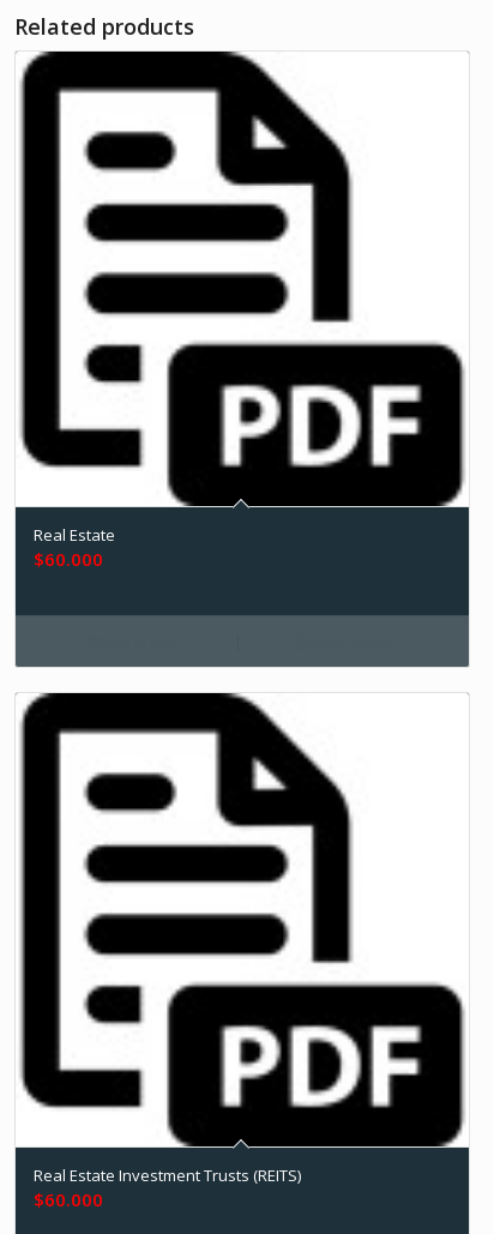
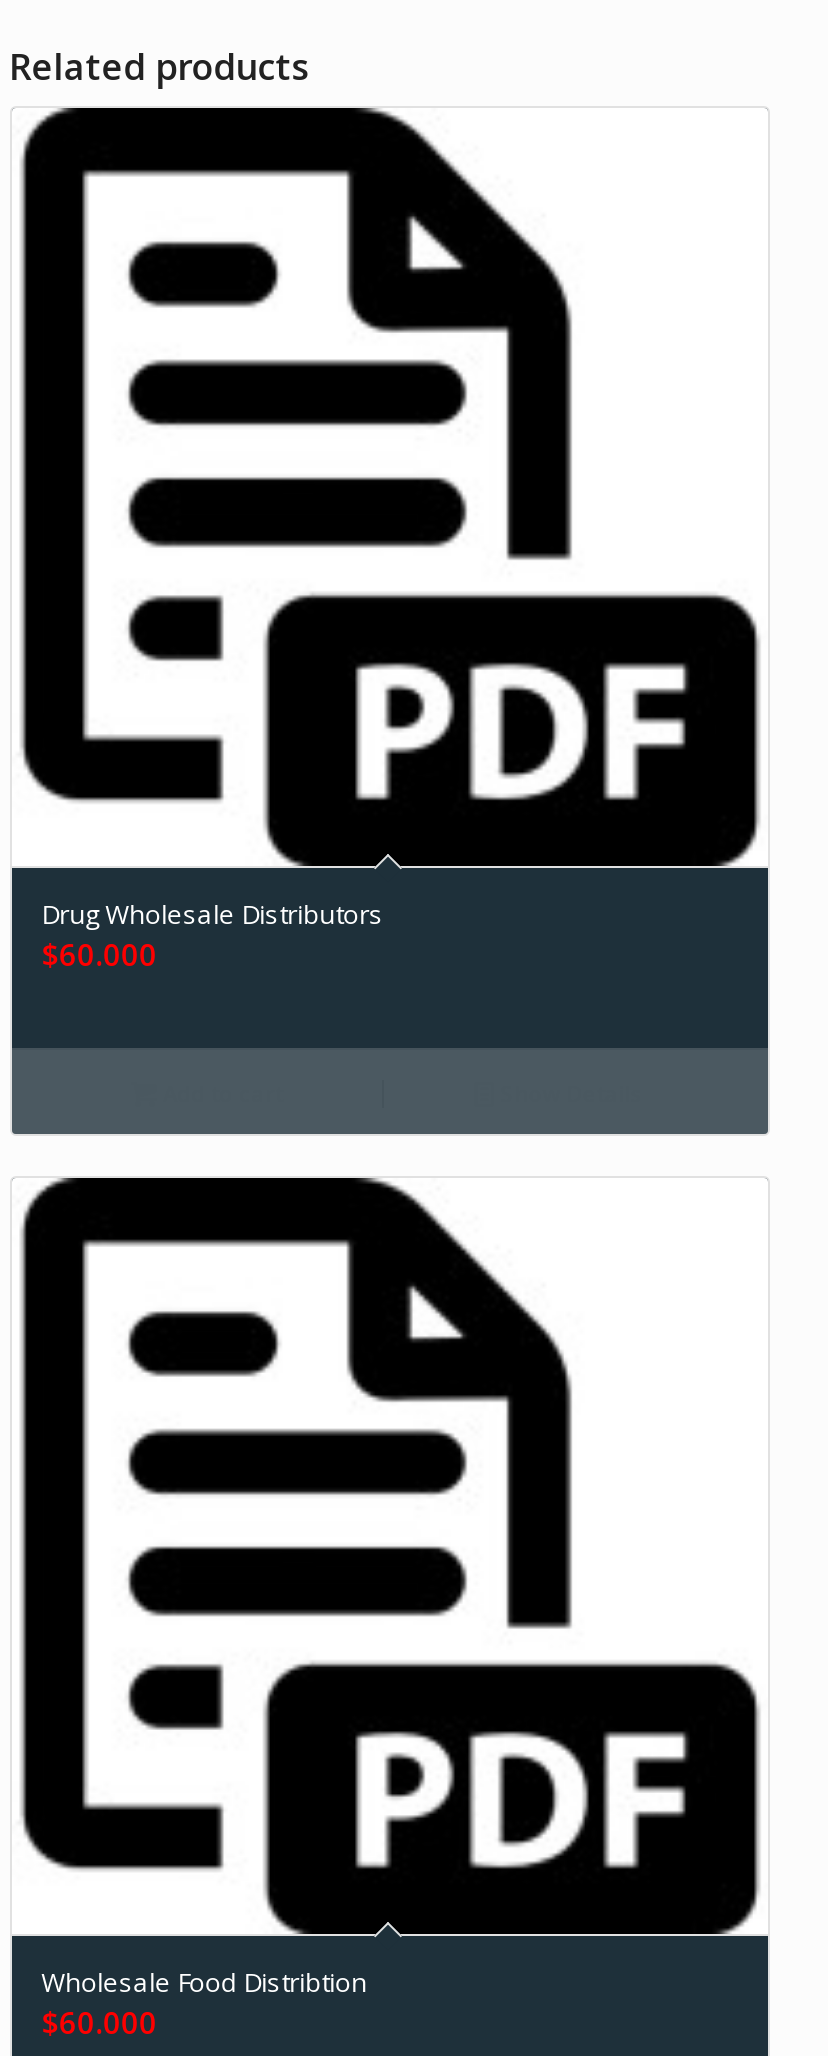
[33,524,115,545] Real Estate -> [41,895,383,931] Drug Wholesale Distributors
[33,1165,300,1187] Real Estate Investment Trusts (REITS) -> [41,1965,367,2001] Wholesale Food Distribtion

